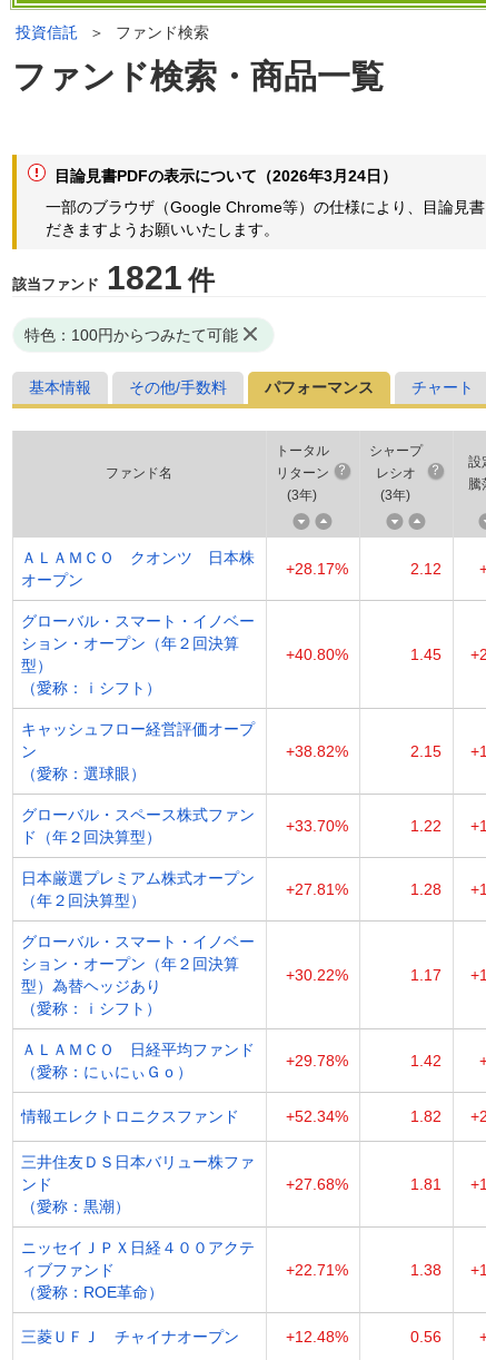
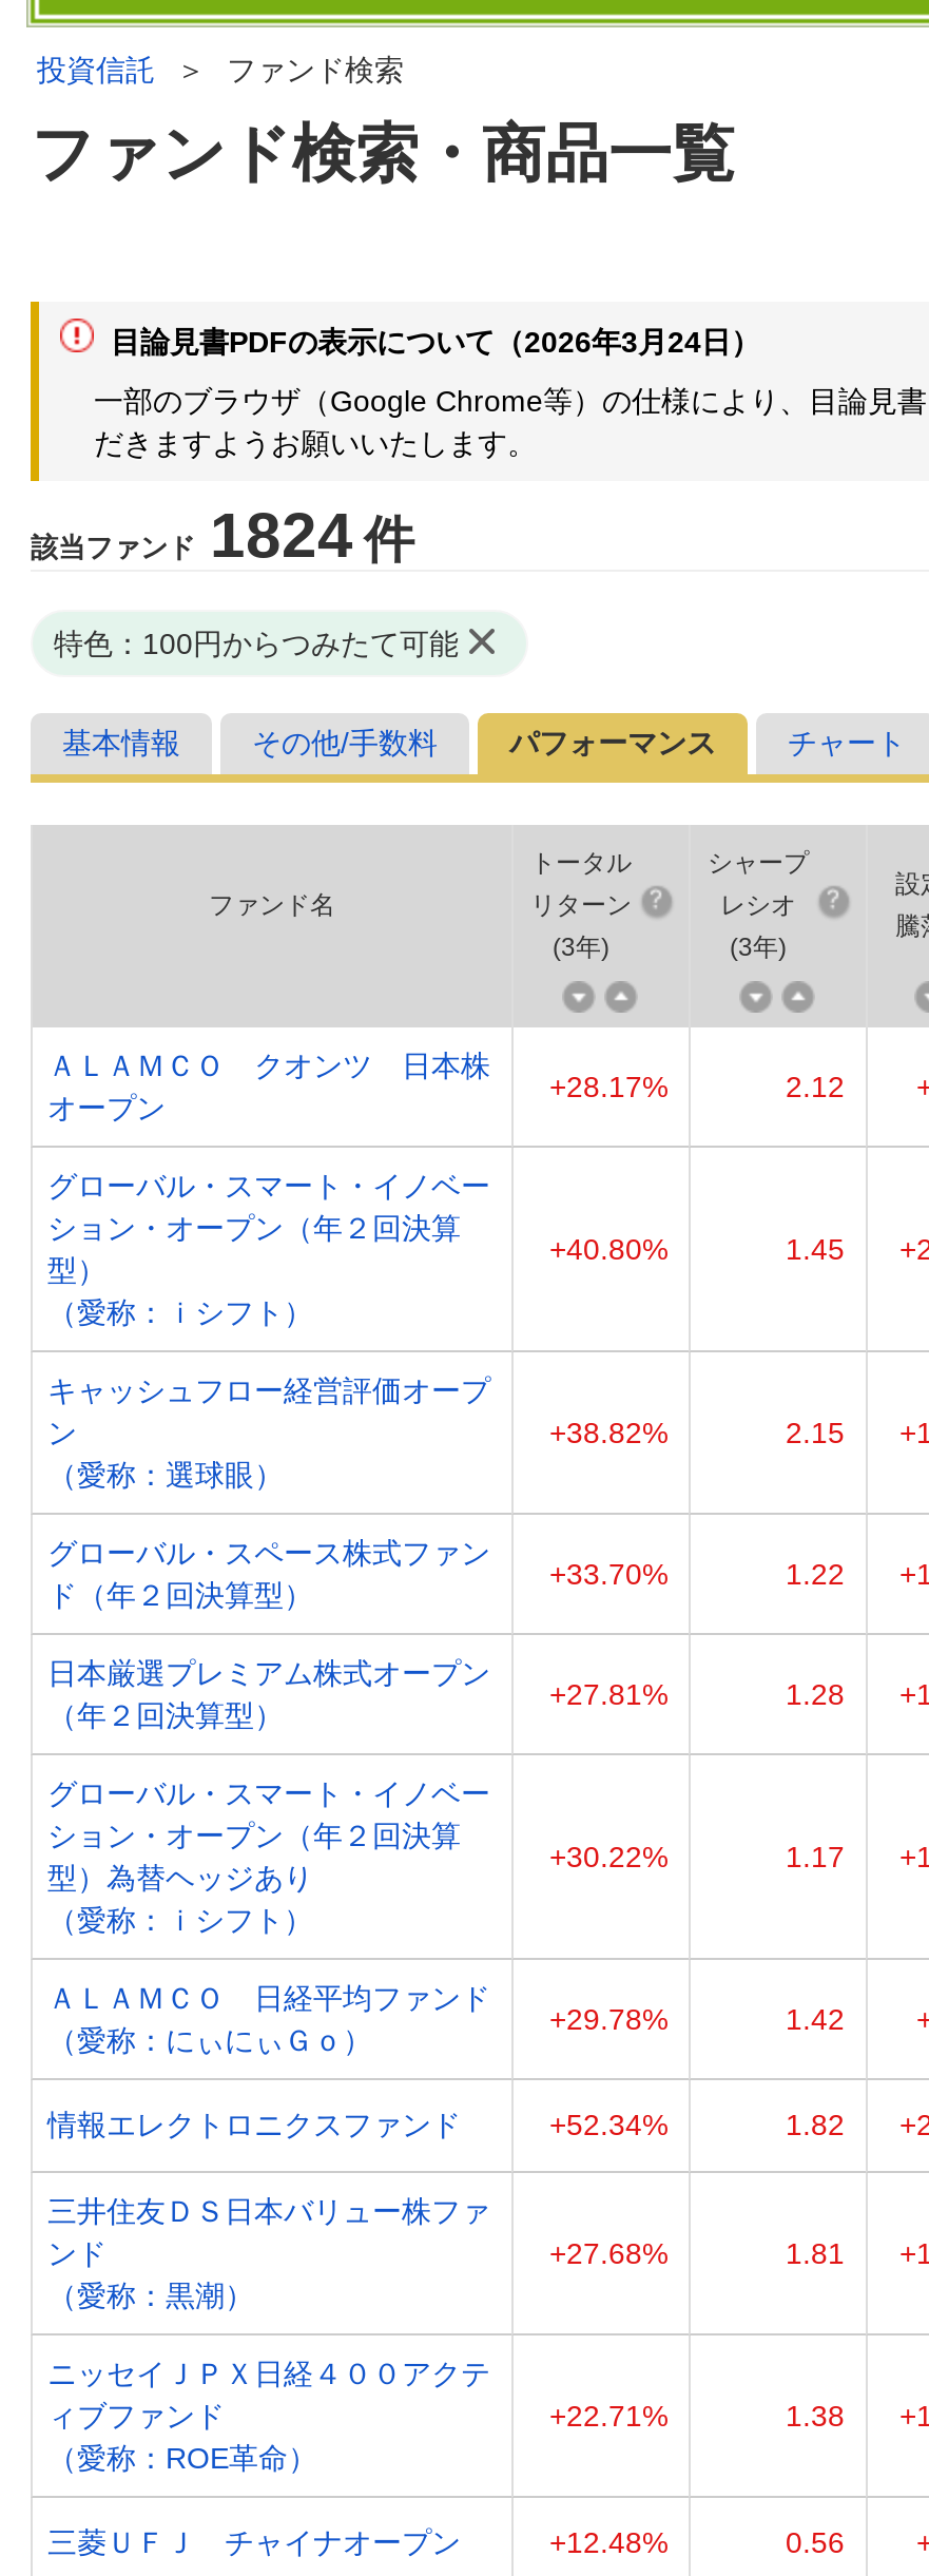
[12,259,215,296] 該当ファンド 1821 件 -> [31,500,414,570] 該当ファンド 1824 件

